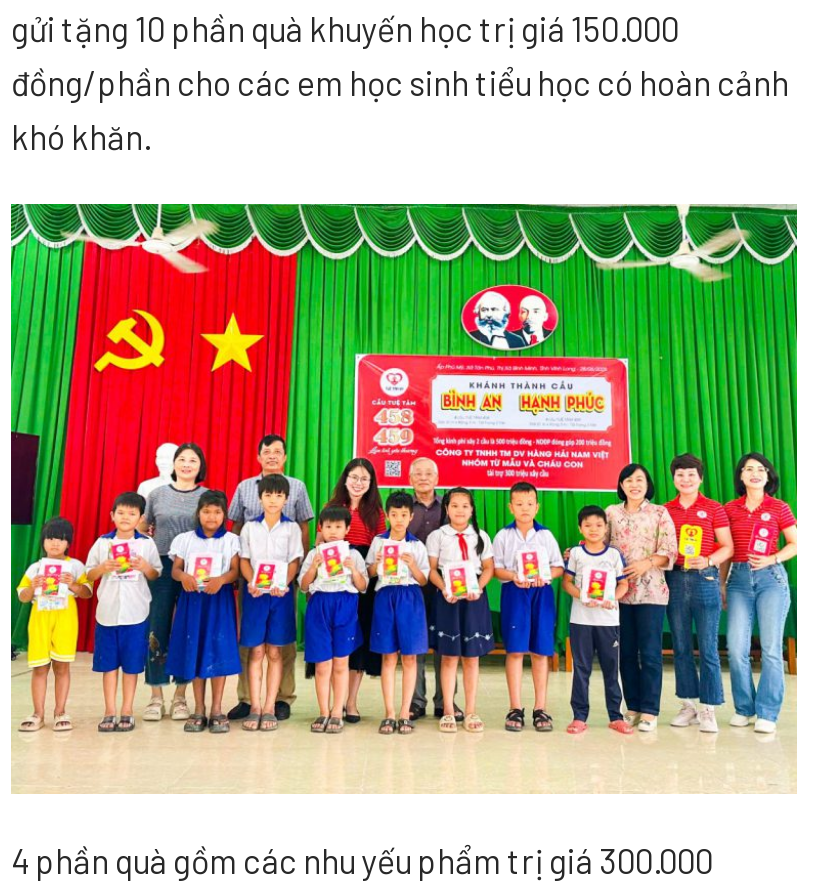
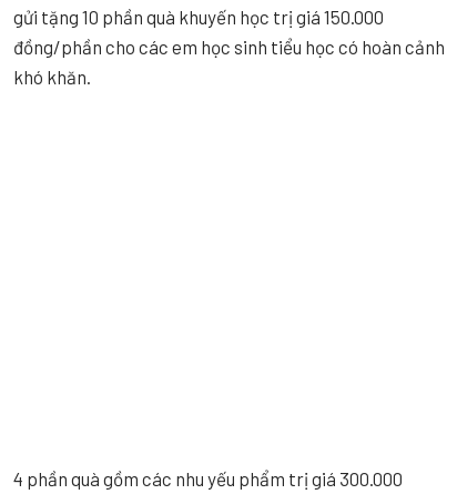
[9,202,799,794] [image] -> none

